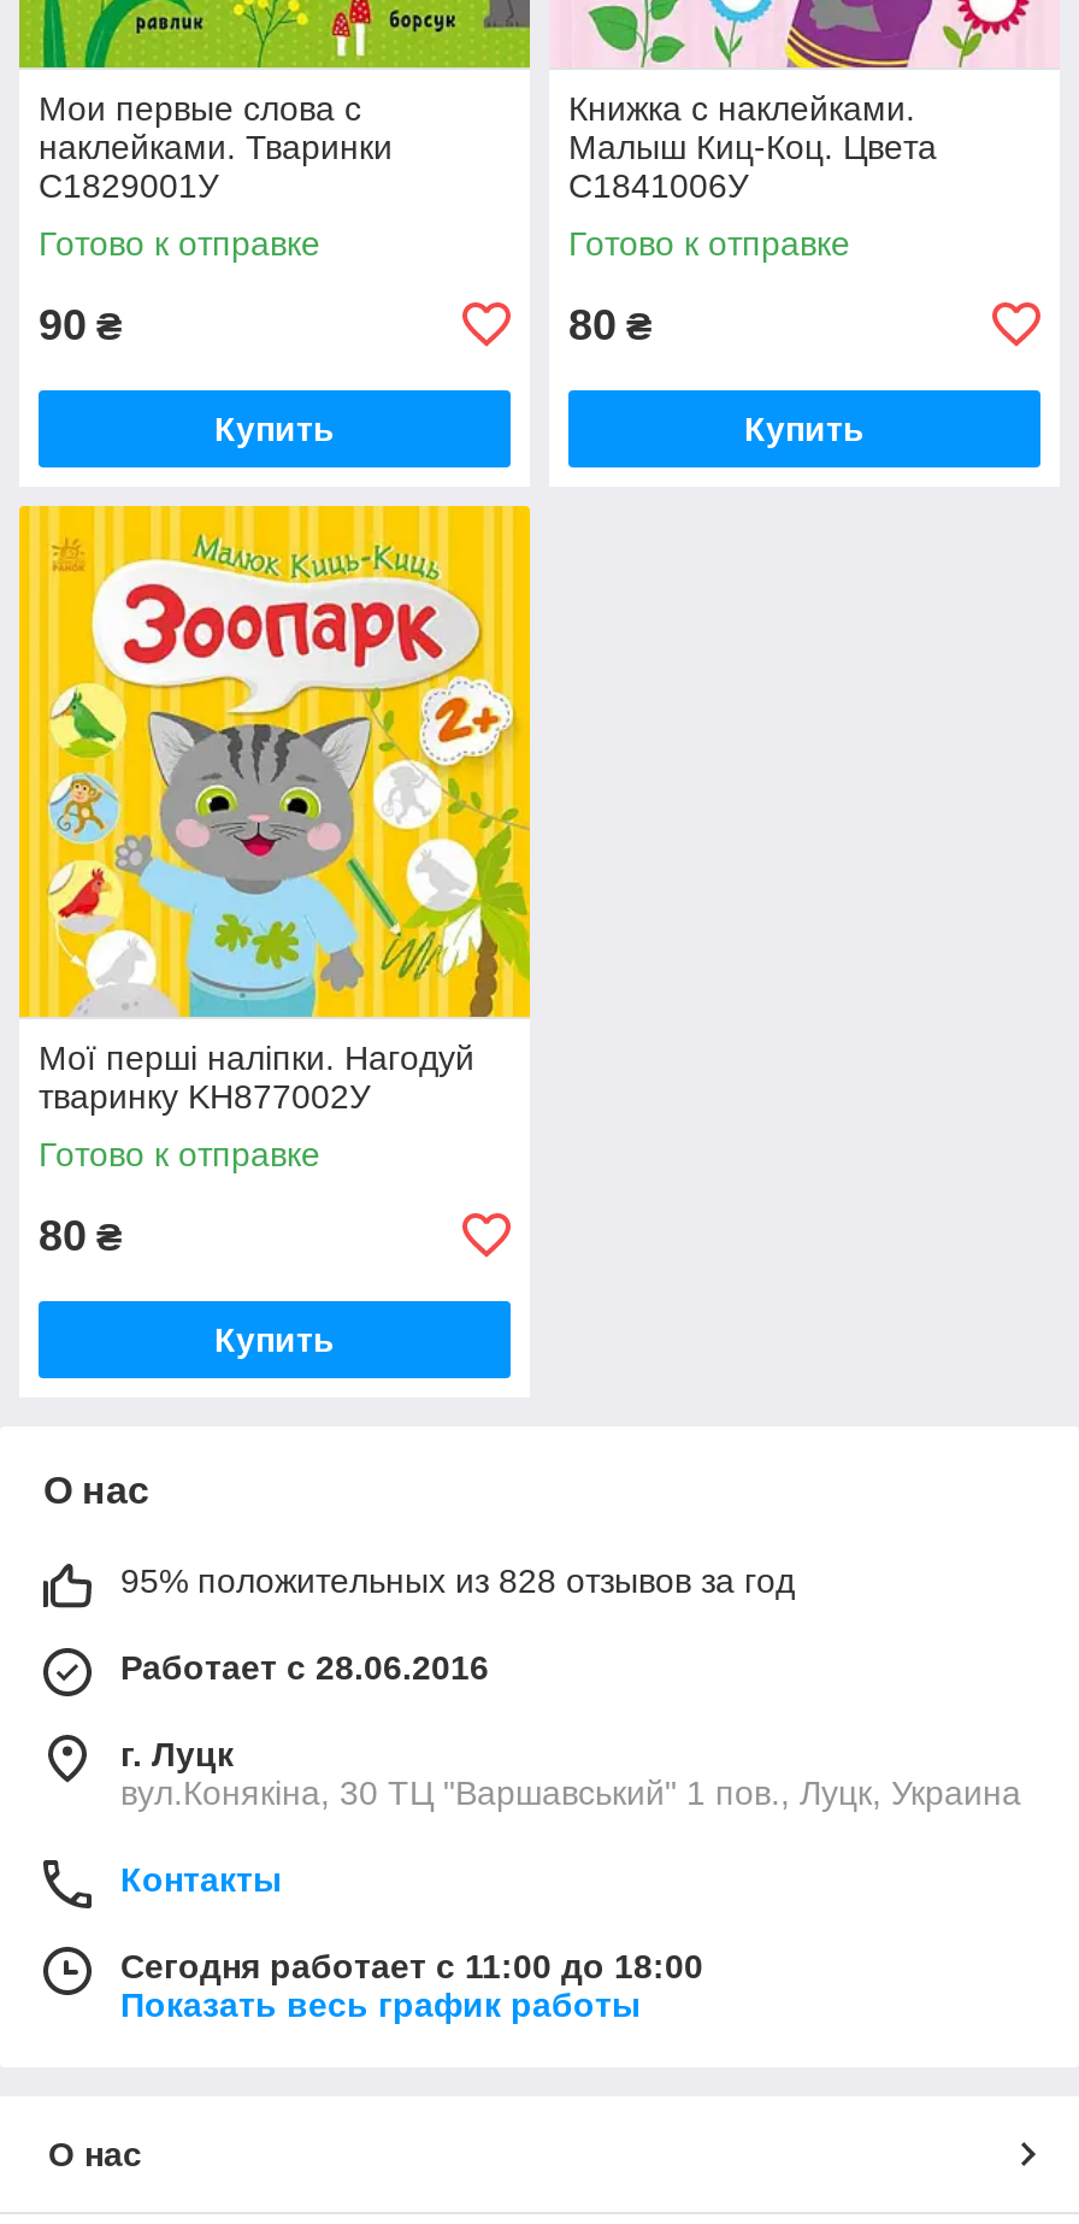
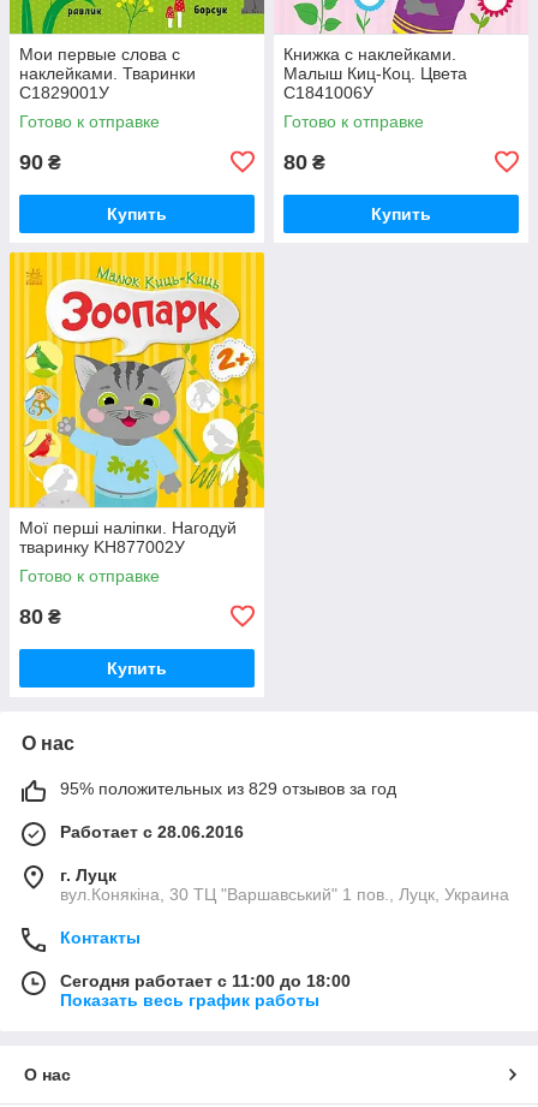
[120,1561,795,1599] 95% положительных из 828 отзывов за год -> [60,779,396,798] 95% положительных из 829 отзывов за год

